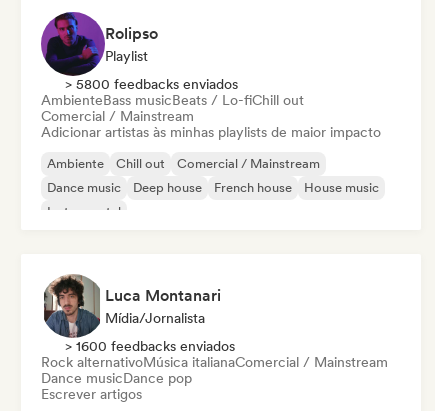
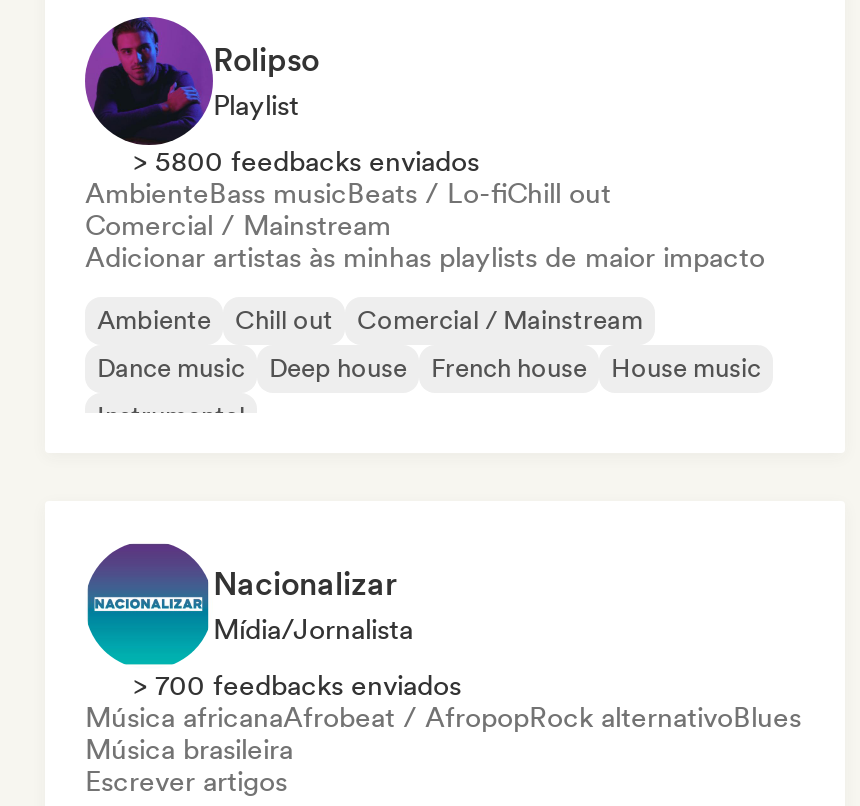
[42,274,221,331] [image] | Luca Montanari -> [85,543,397,655] [image] | Nacionalizar
[41,338,388,386] > 1600 feedbacks enviados | Rock alternativoMúsica italianaComercial / Mainstream | Dance musicDance pop -> [85,669,801,765] > 700 feedbacks enviados | Música africanaAfrobeat / AfropopRock alternativoBlues | Música brasileira

